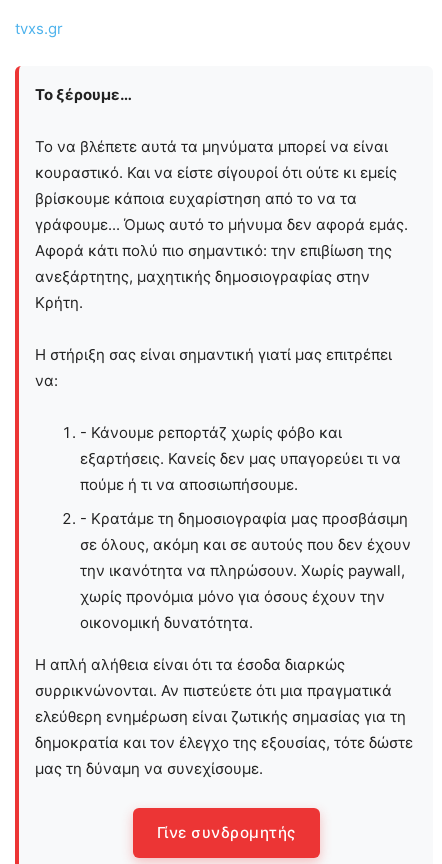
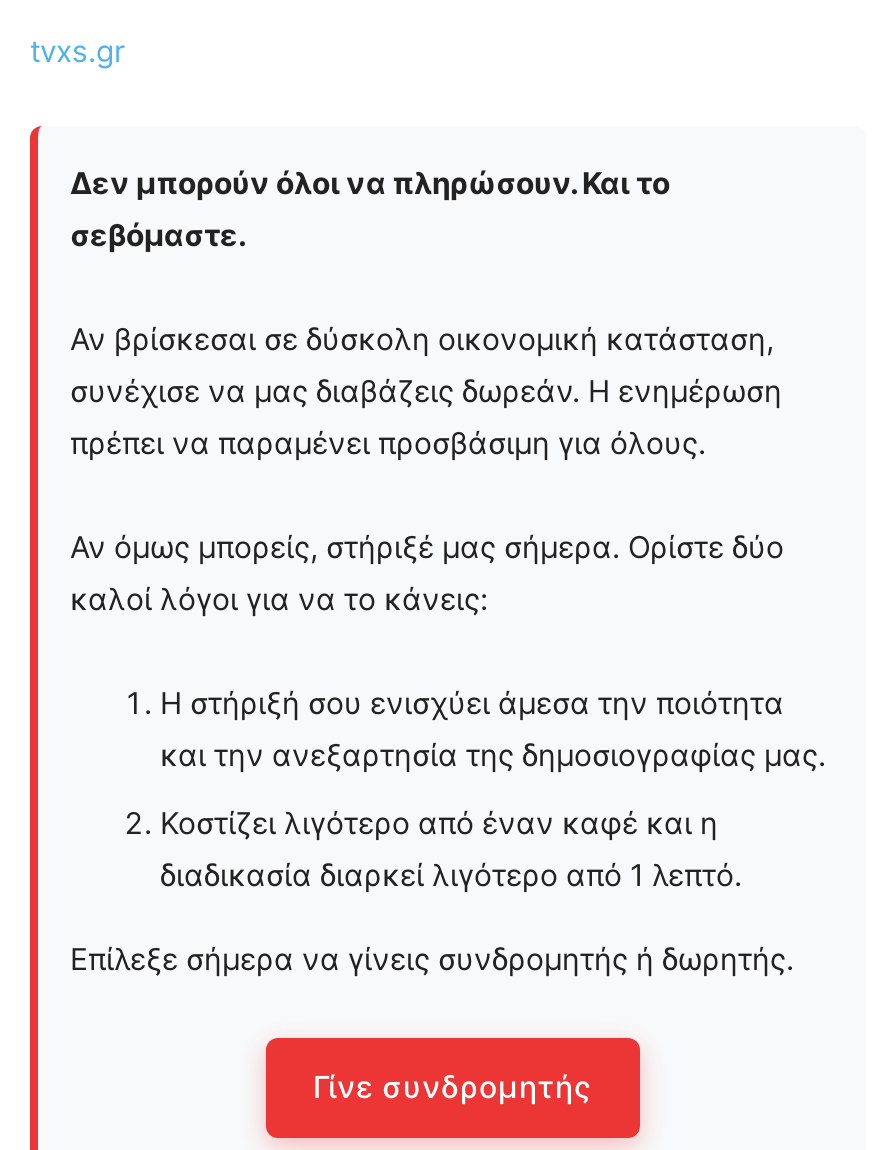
[35,85,132,104] Το ξέρουμε… -> [70,164,670,254] Δεν μπορούν όλοι να πληρώσουν. Και το | σεβόμαστε.
[35,137,408,312] Το να βλέπετε αυτά τα μηνύματα μπορεί να είναι | κουραστικό. Και να είστε σίγουροί ότι ούτε κι εμείς | βρίσκουμε κάποια ευχαρίστηση από το να τα | γράφουμε... Όμως αυτό το μήνυμα δεν αφορά εμάς. | Αφορά κάτι πολύ πιο σημαντικό: την επιβίωση της | ανεξάρτητης, μαχητικής δημοσιογραφίας στην | Kρήτη. -> [70,320,782,462] Αν βρίσκεσαι σε δύσκολη οικονομική κατάσταση, | συνέχισε να μας διαβάζεις δωρεάν. Η ενημέρωση | πρέπει να παραμένει προσβάσιμη για όλους.
[35,345,392,390] Η στήριξη σας είναι σημαντική γιατί μας επιτρέπει | να: -> [70,528,784,618] Αν όμως μπορείς, στήριξέ μας σήμερα. Ορίστε δύο | καλοί λόγοι για να το κάνεις:
[80,423,401,494] - Κάνουμε ρεπορτάζ χωρίς φόβο και | εξαρτήσεις. Κανείς δεν μας υπαγορεύει τι να | πούμε ή τι να αποσιωπήσουμε. -> [160,684,826,774] Η στήριξή σου ενισχύει άμεσα την ποιότητα | και την ανεξαρτησία της δημοσιογραφίας μας.
[80,509,411,632] - Κρατάμε τη δημοσιογραφία μας προσβάσιμη | σε όλους, ακόμη και σε αυτούς που δεν έχουν | την ικανότητα να πληρώσουν. Χωρίς paywall, | χωρίς προνόμια μόνο για όσους έχουν την | οικονομική δυνατότητα. -> [160,804,742,894] Κοστίζει λιγότερο από έναν καφέ και η | διαδικασία διαρκεί λιγότερο από 1 λεπτό.
[35,655,413,778] Η απλή αλήθεια είναι ότι τα έσοδα διαρκώς | συρρικνώνονται. Αν πιστεύετε ότι μια πραγματικά | ελεύθερη ενημέρωση είναι ζωτικής σημασίας για τη | δημοκρατία και τον έλεγχο της εξουσίας, τότε δώστε | μας τη δύναμη να συνεχίσουμε. -> [70,940,794,978] Επίλεξε σήμερα να γίνεις συνδρομητής ή δωρητής.

